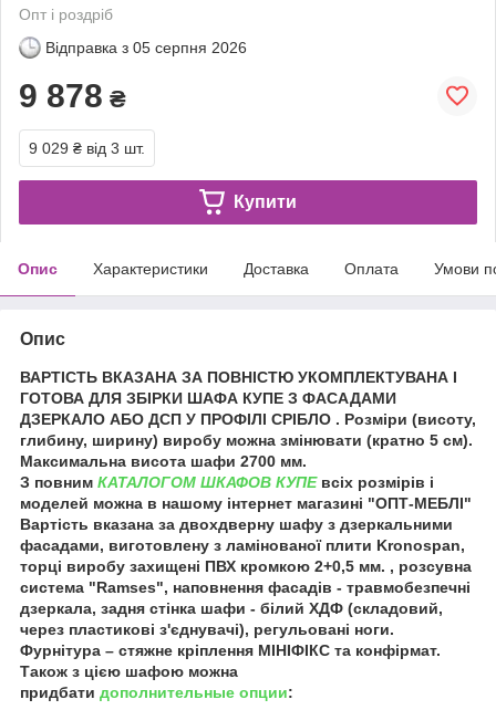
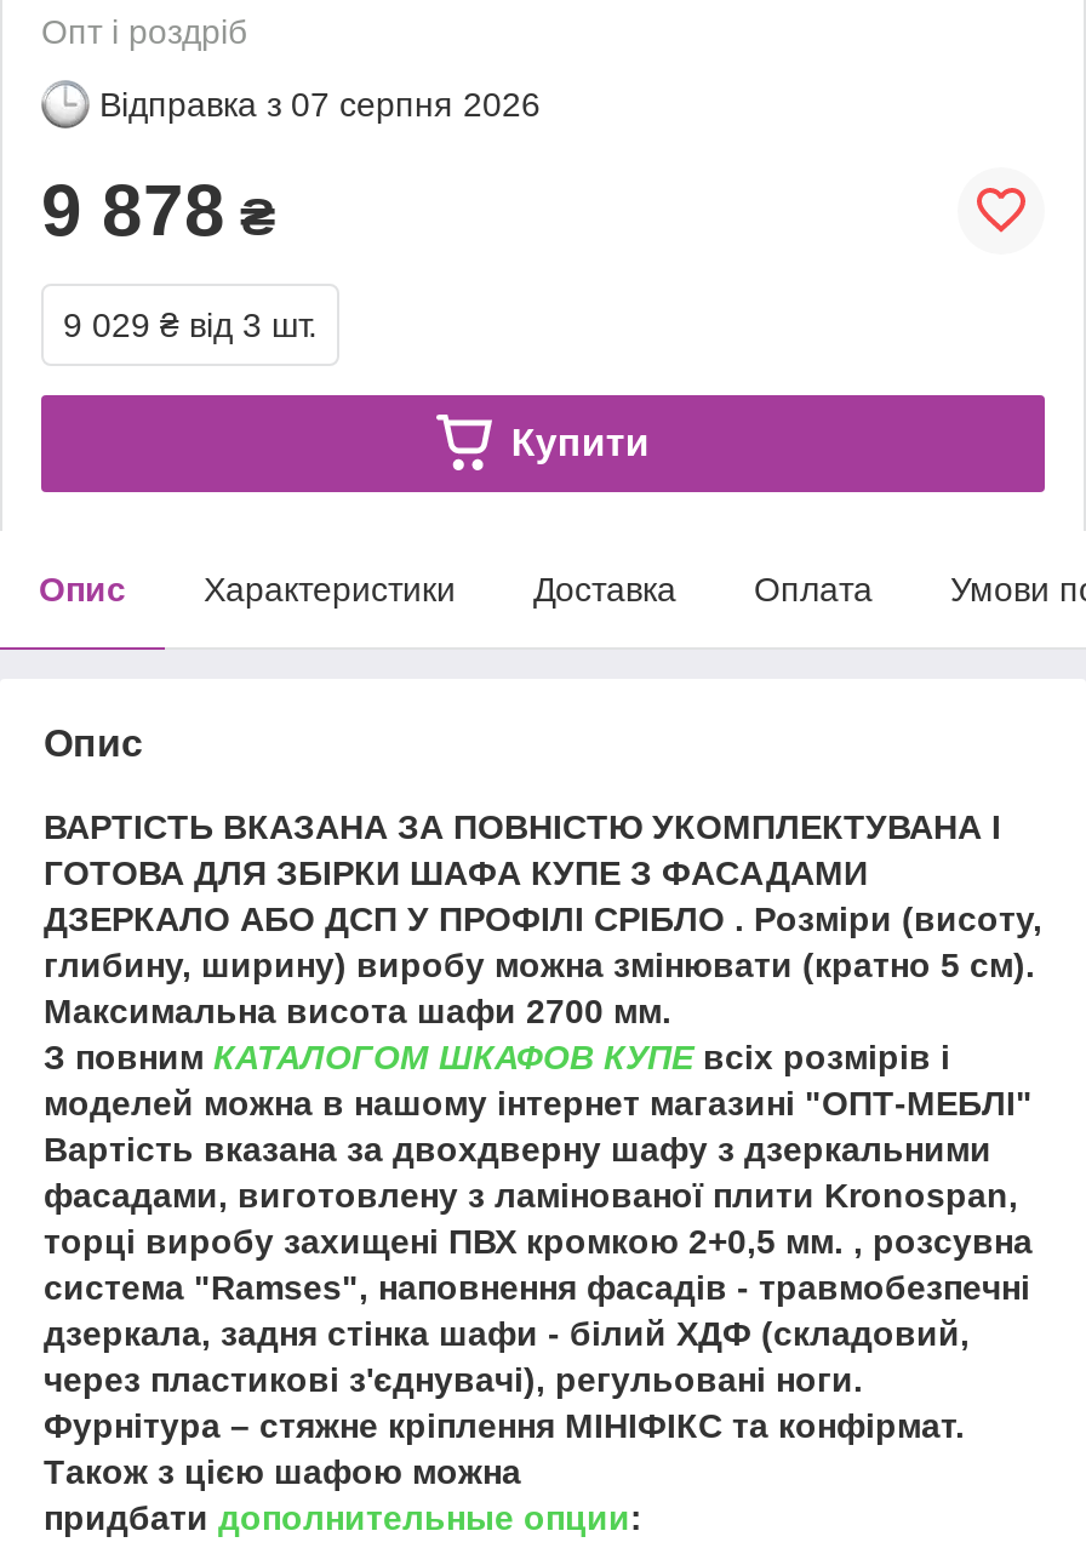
[45,38,247,56] Відправка з 05 серпня 2026 -> [99,84,541,123] Відправка з 07 серпня 2026

